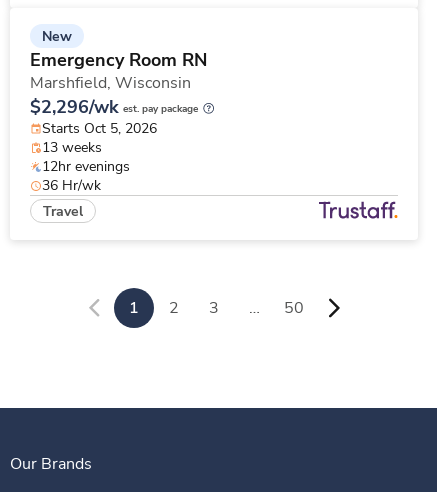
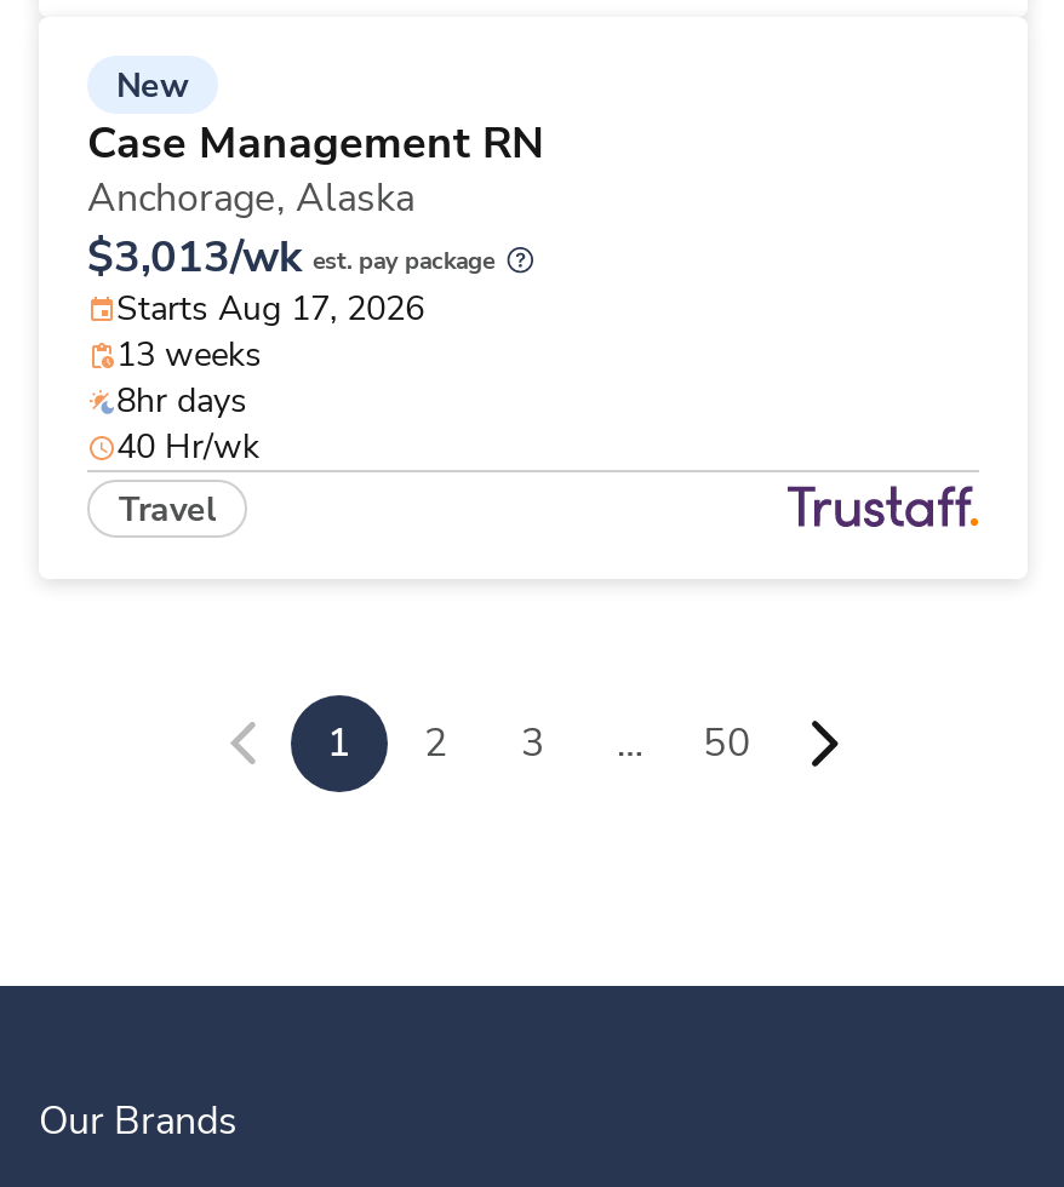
[30,48,207,138] Emergency Room RN | Marshfield, Wisconsin | $2,296/wk est. pay package | Starts Oct 5, 2026 -> [87,114,543,332] Case Management RN | Anchorage, Alaska | $3,013/wk est. pay package | Starts Aug 17, 2026
[42,157,130,195] 12hr evenings | 36 Hr/wk -> [116,378,259,470] 8hr days | 40 Hr/wk

